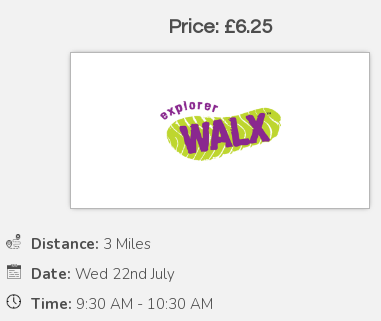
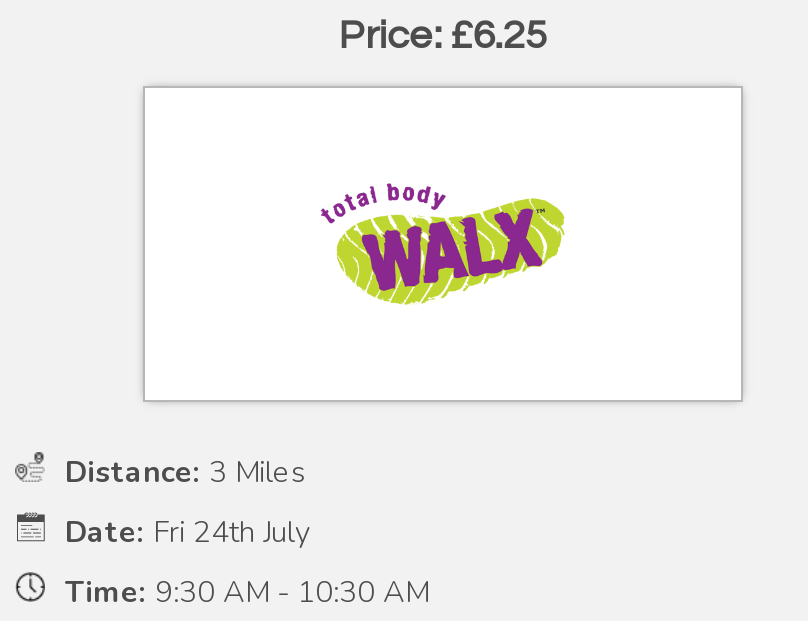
[31,264,175,284] Date: Wed 22nd July -> [65,511,311,551] Date: Fri 24th July

